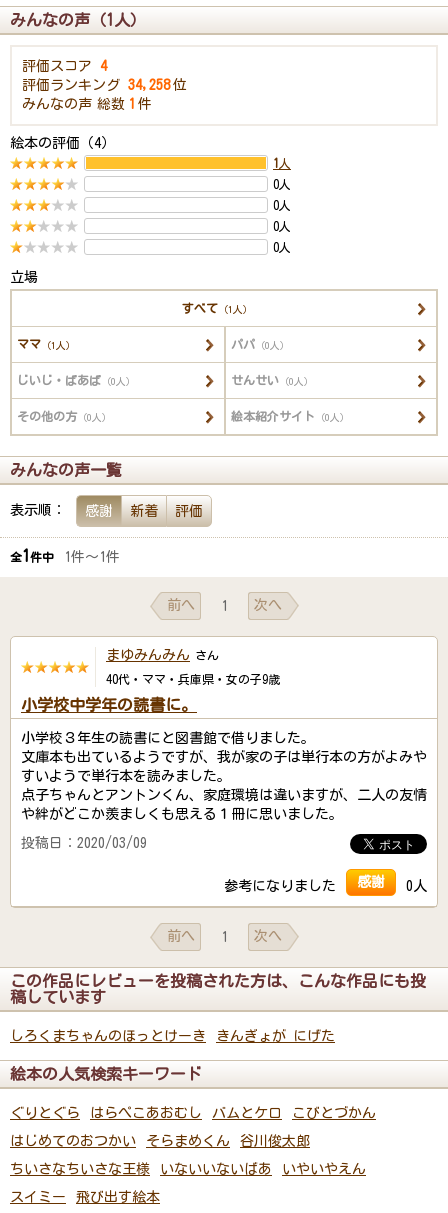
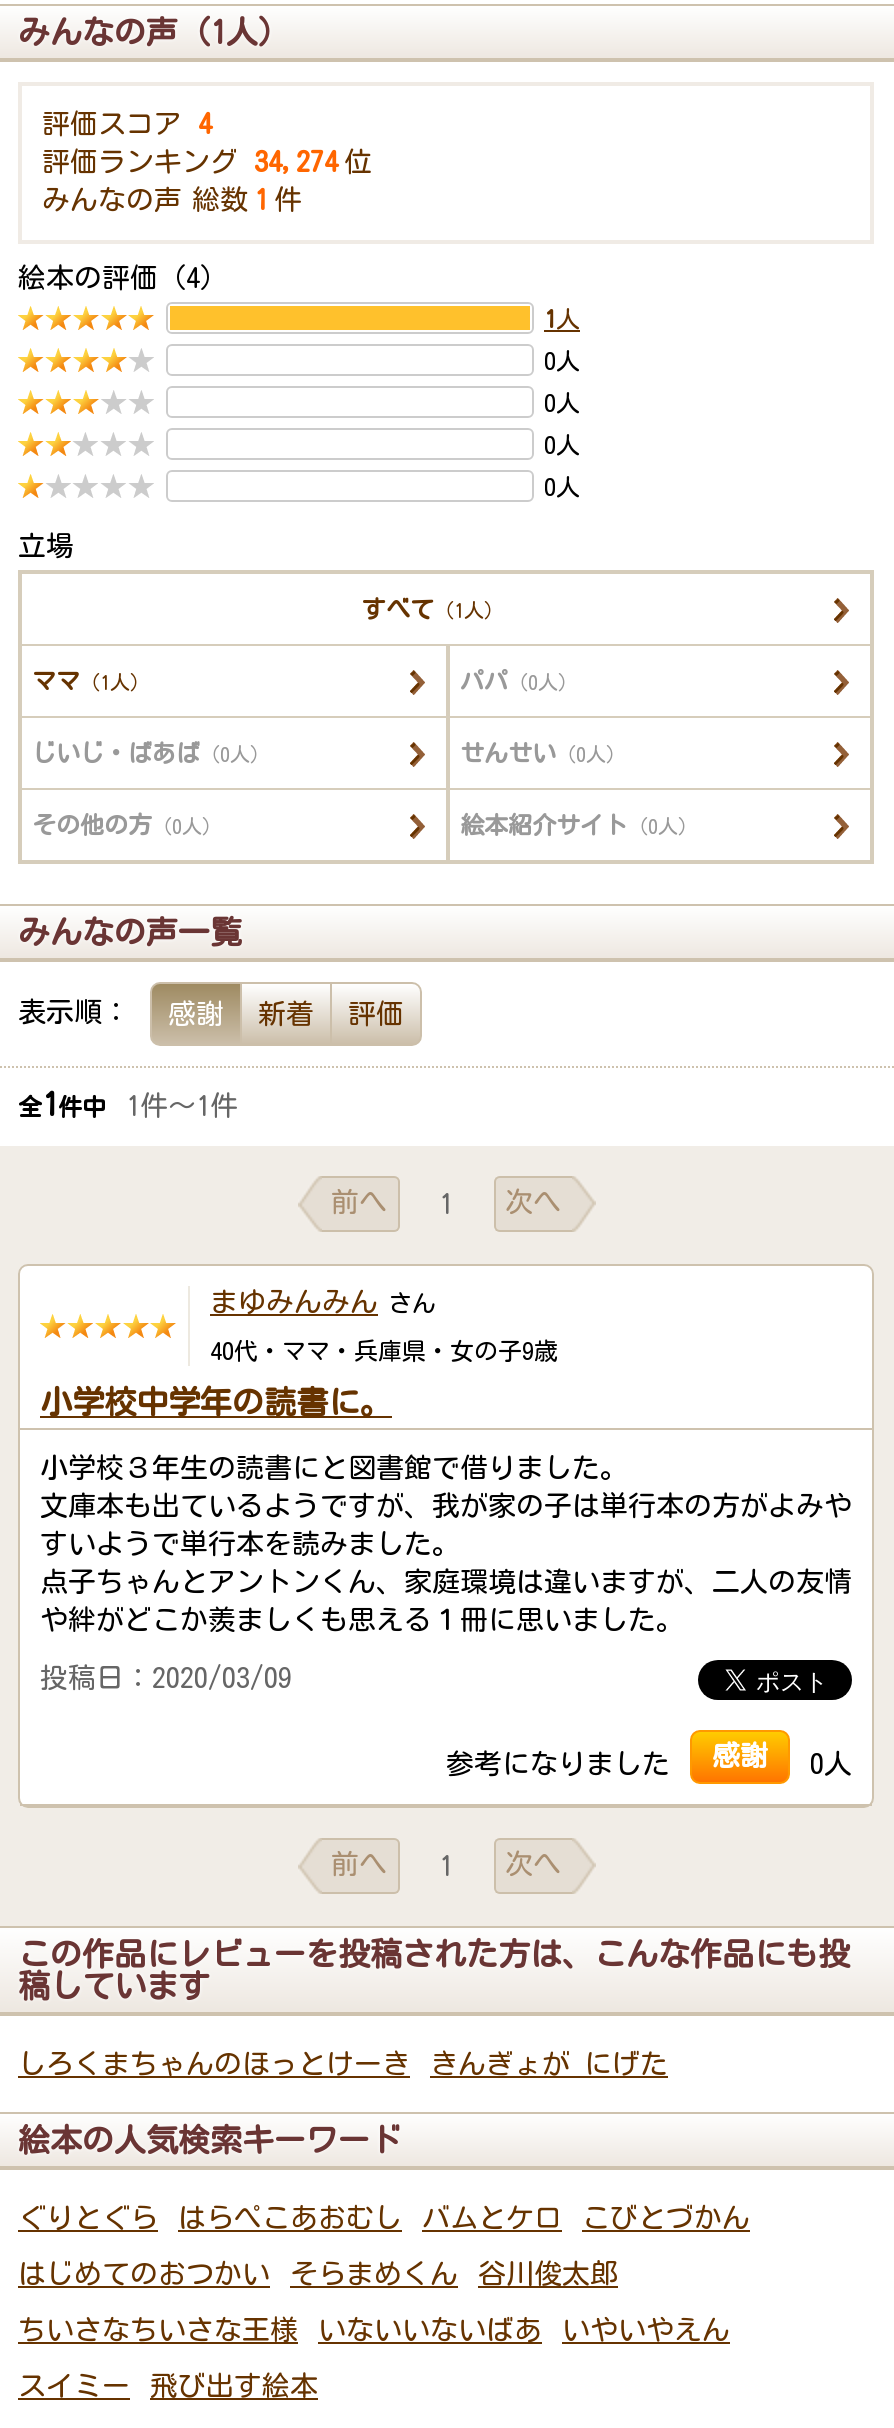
[22,78,187,92] 評価ランキング 34,258 位 -> [42,148,372,176] 評価ランキング 34,274 位

